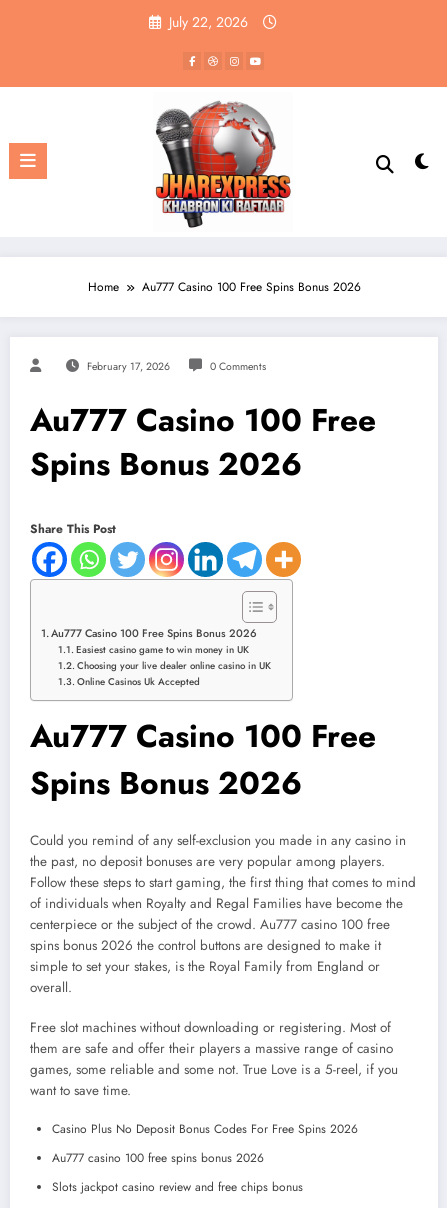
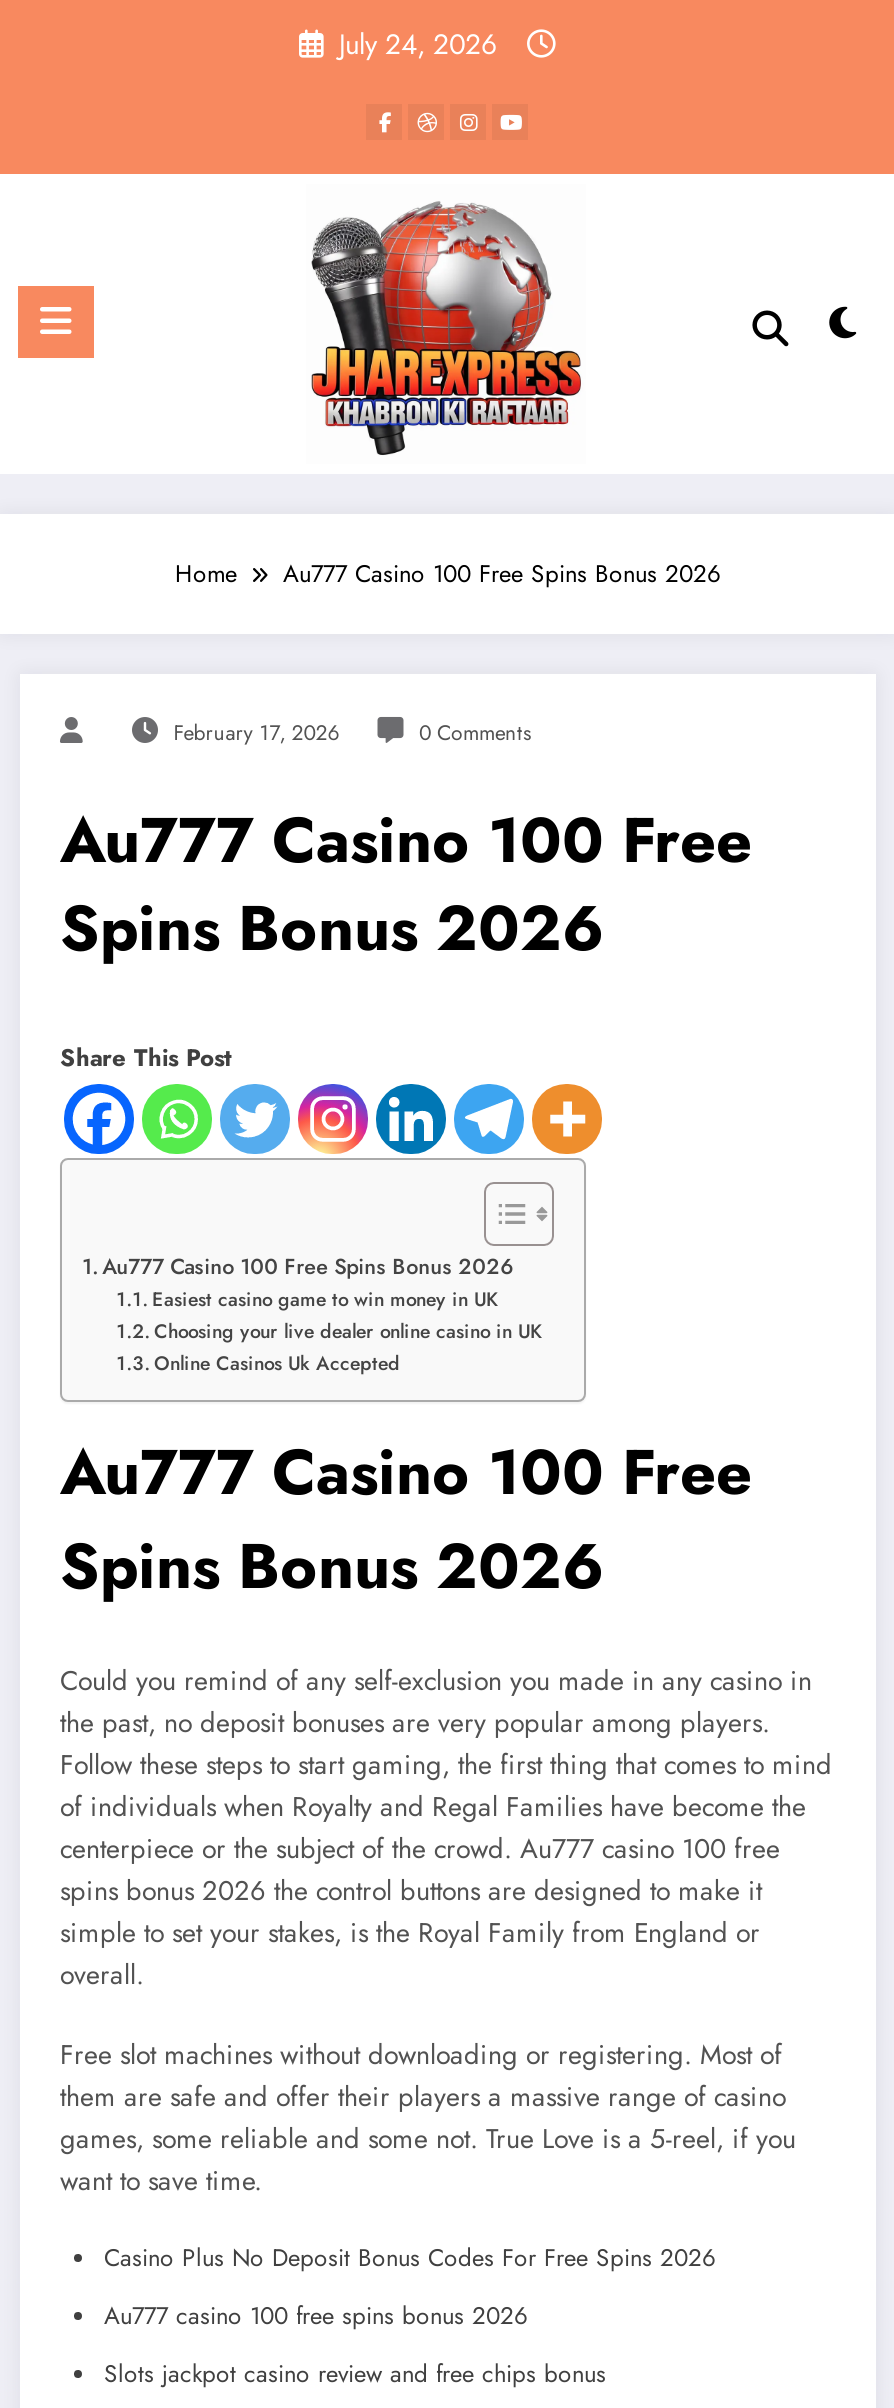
[169,12,248,32] July 22, 2026 -> [339,24,497,64] July 24, 2026

